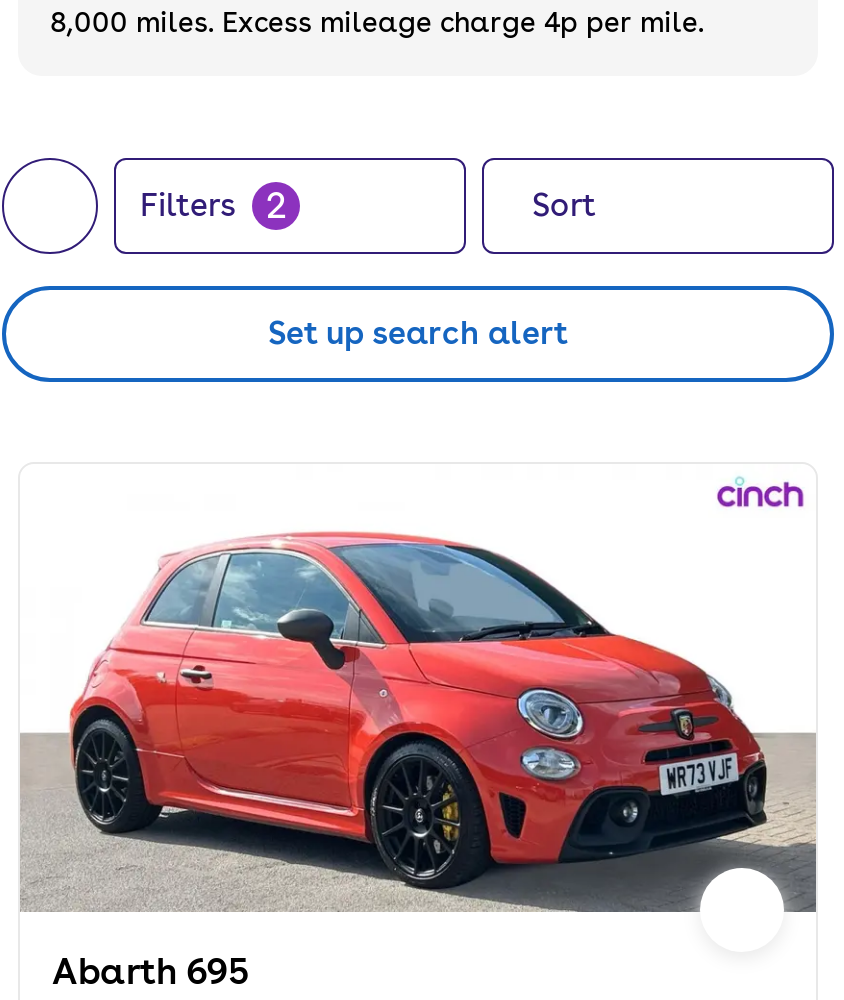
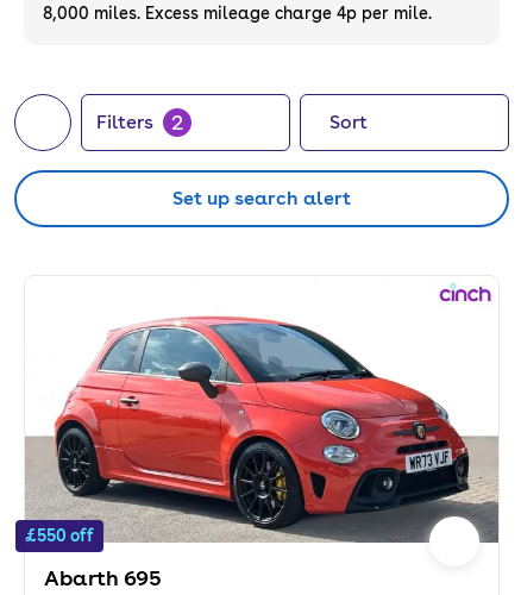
none -> [25,526,94,545] £550 off

